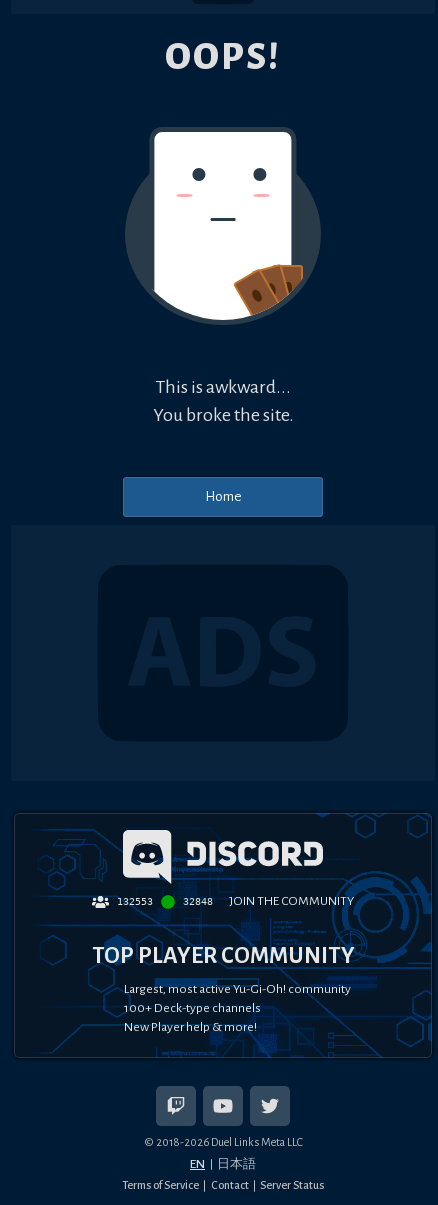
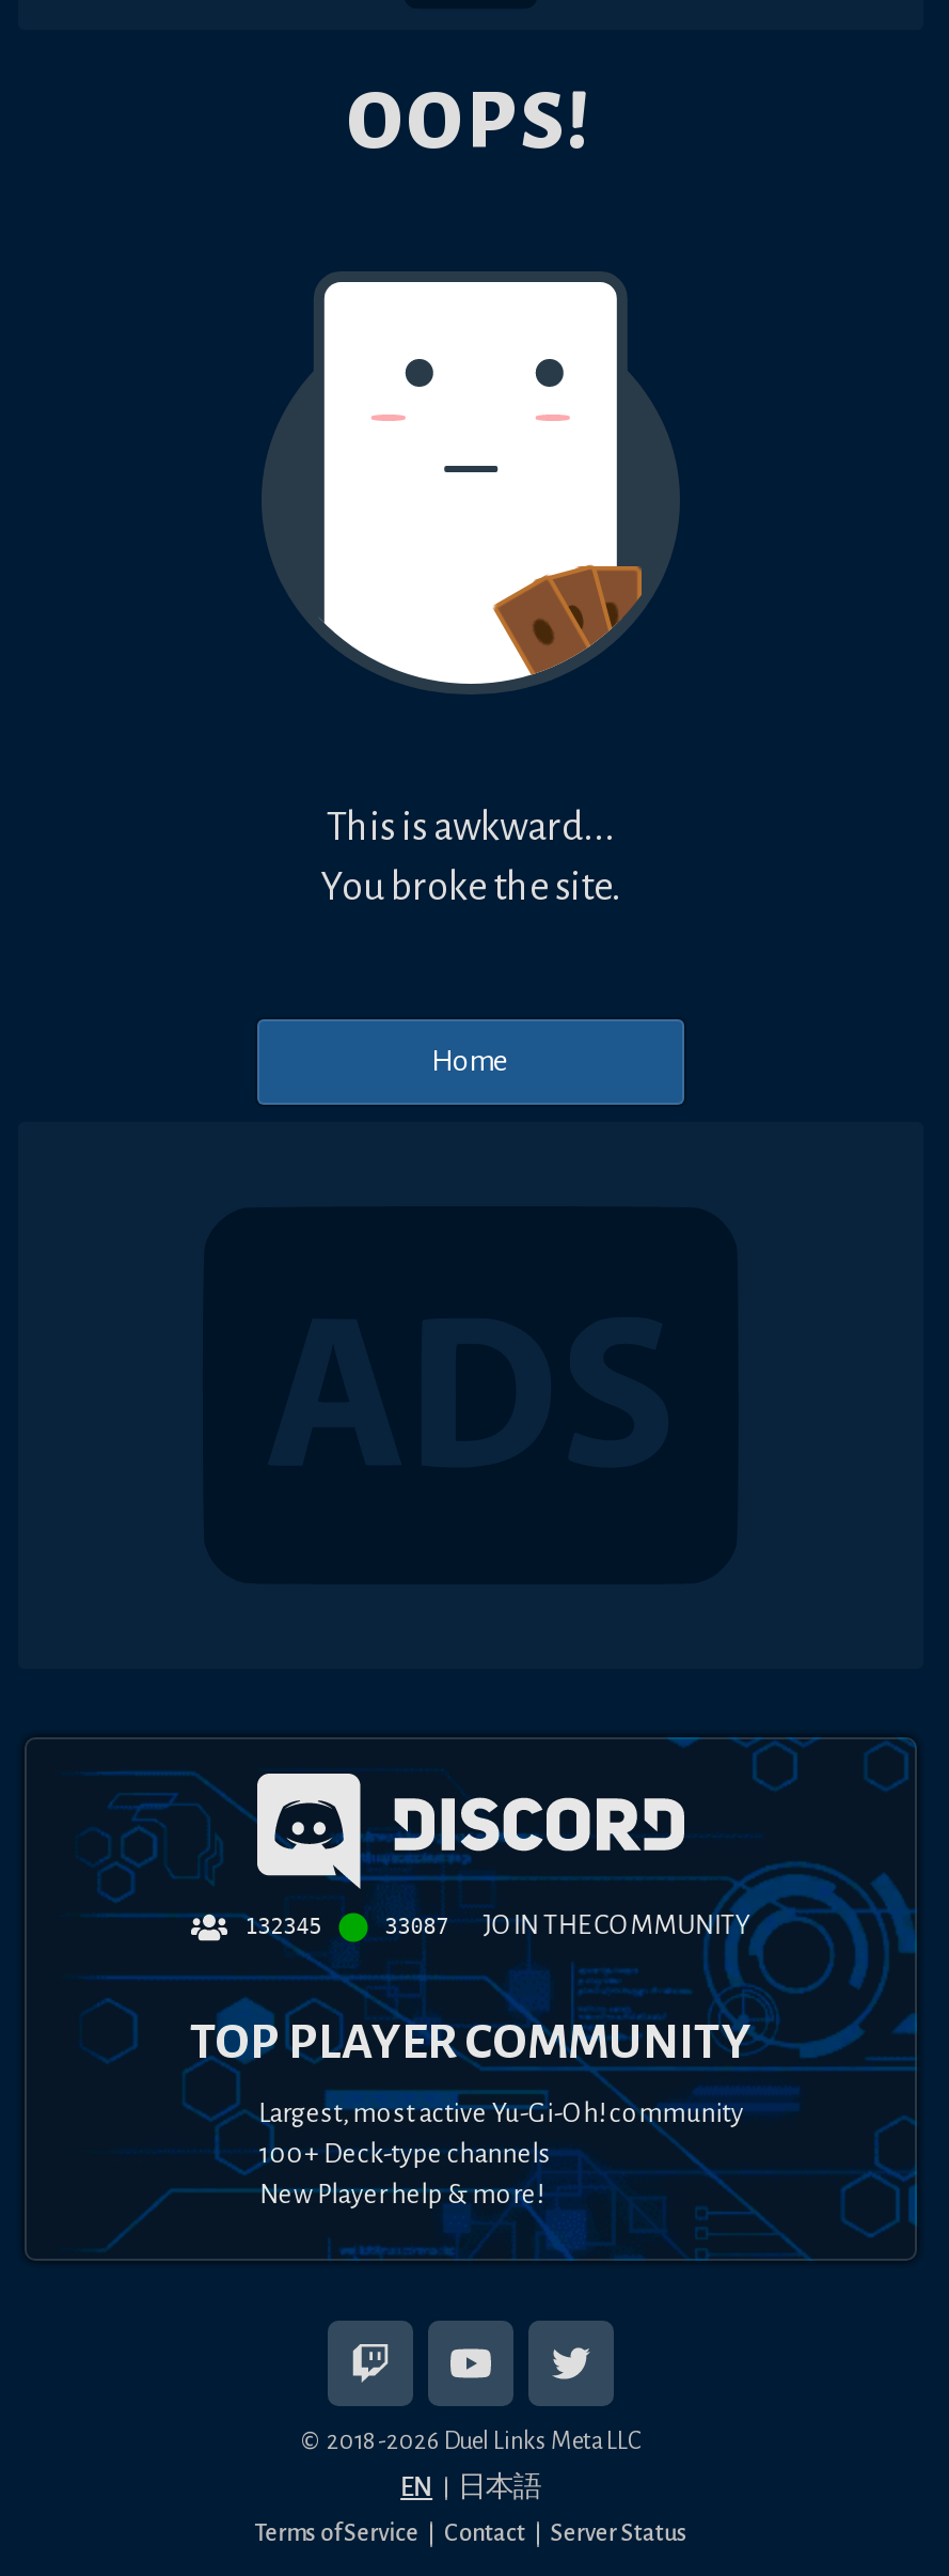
[117,896,153,907] 132553 -> [245,1915,322,1939] 132345
[183,894,354,908] 32848 JOIN THE COMMUNITY -> [385,1911,750,1941] 33087 JOIN THE COMMUNITY

